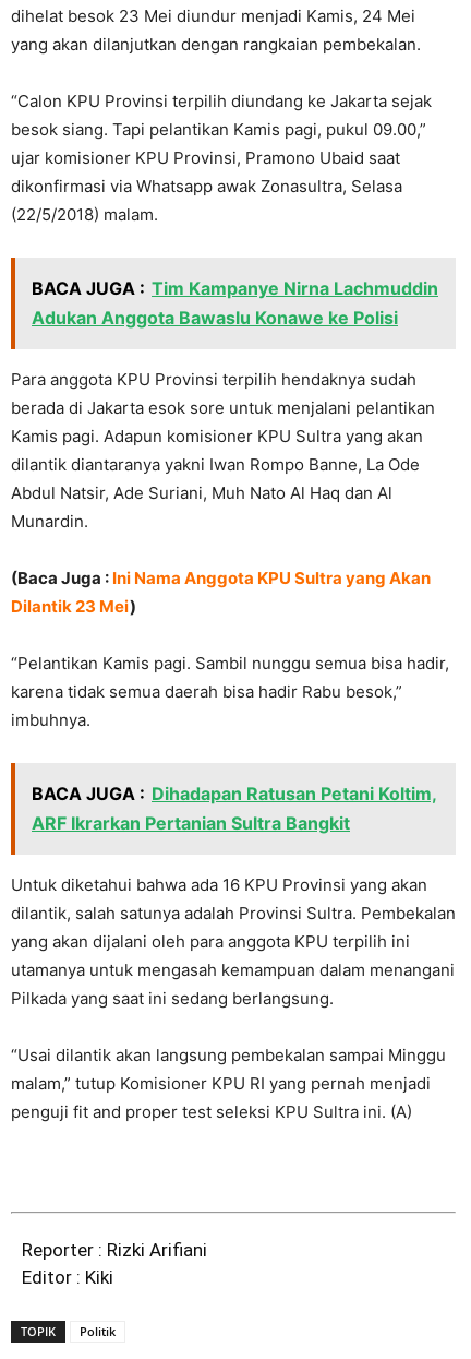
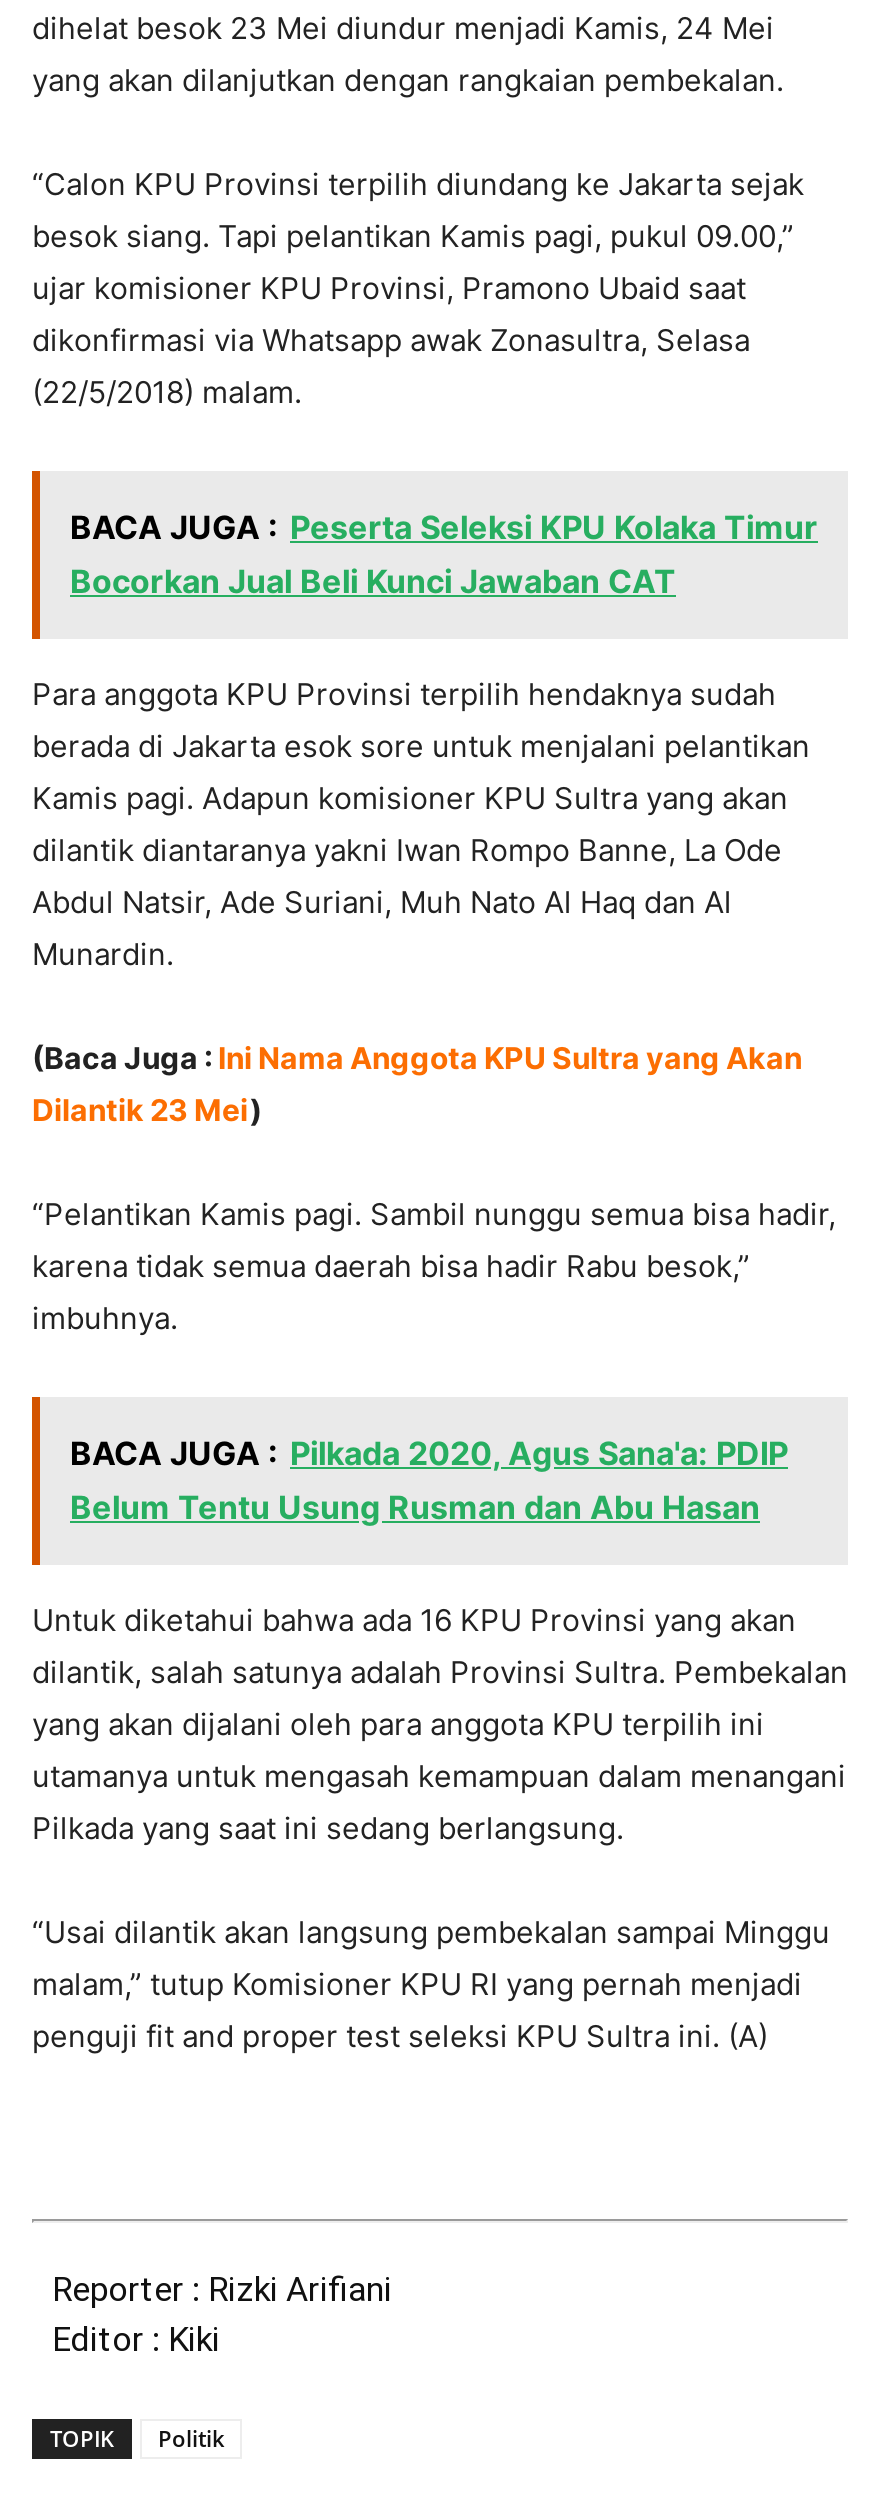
[32,278,438,329] BACA JUGA : Tim Kampanye Nirna Lachmuddin | Adukan Anggota Bawaslu Konawe ke Polisi -> [70,508,818,602] BACA JUGA : Peserta Seleksi KPU Kolaka Timur | Bocorkan Jual Beli Kunci Jawaban CAT
[32,783,437,834] BACA JUGA : Dihadapan Ratusan Petani Koltim, | ARF Ikrarkan Pertanian Sultra Bangkit -> [70,1434,788,1528] BACA JUGA : Pilkada 2020, Agus Sana'a: PDIP | Belum Tentu Usung Rusman dan Abu Hasan

